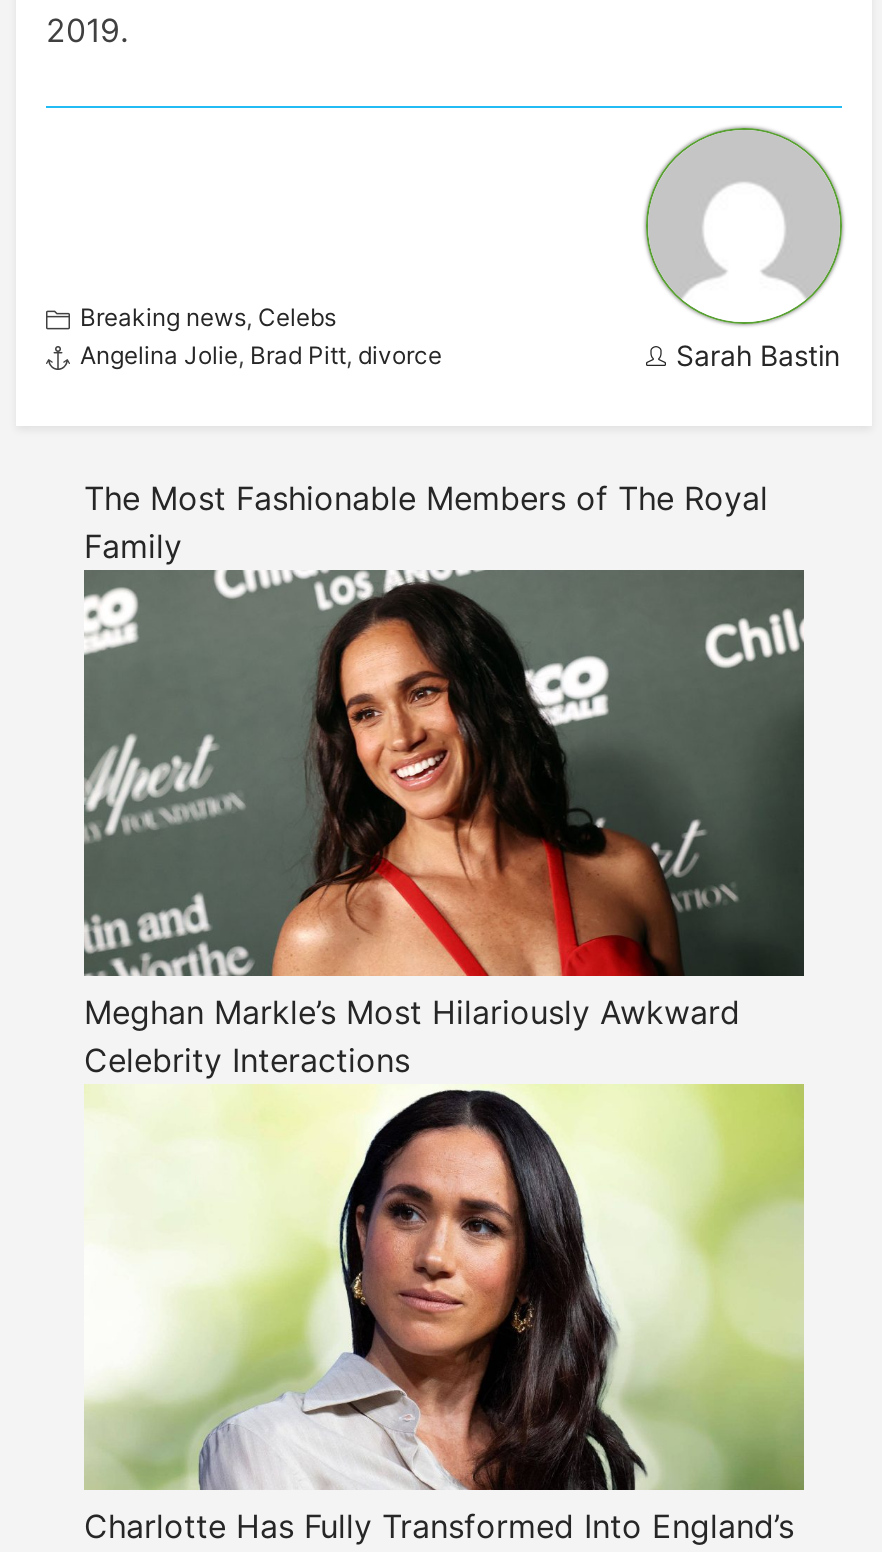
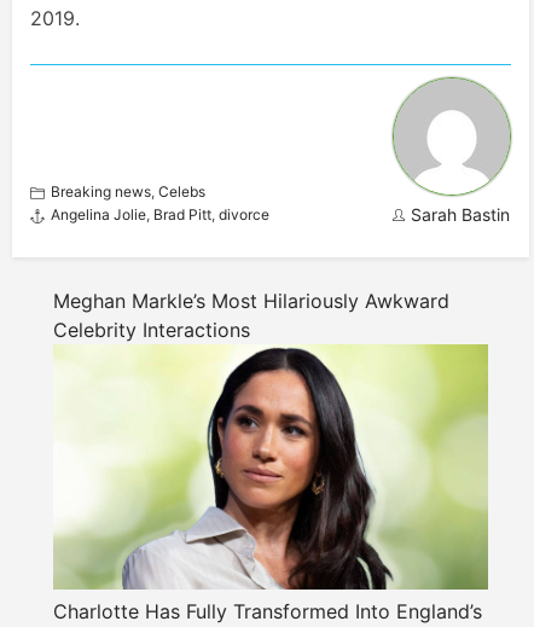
[84,479,768,567] The Most Fashionable Members of The Royal | Family -> none
[82,568,806,978] [image] -> none

